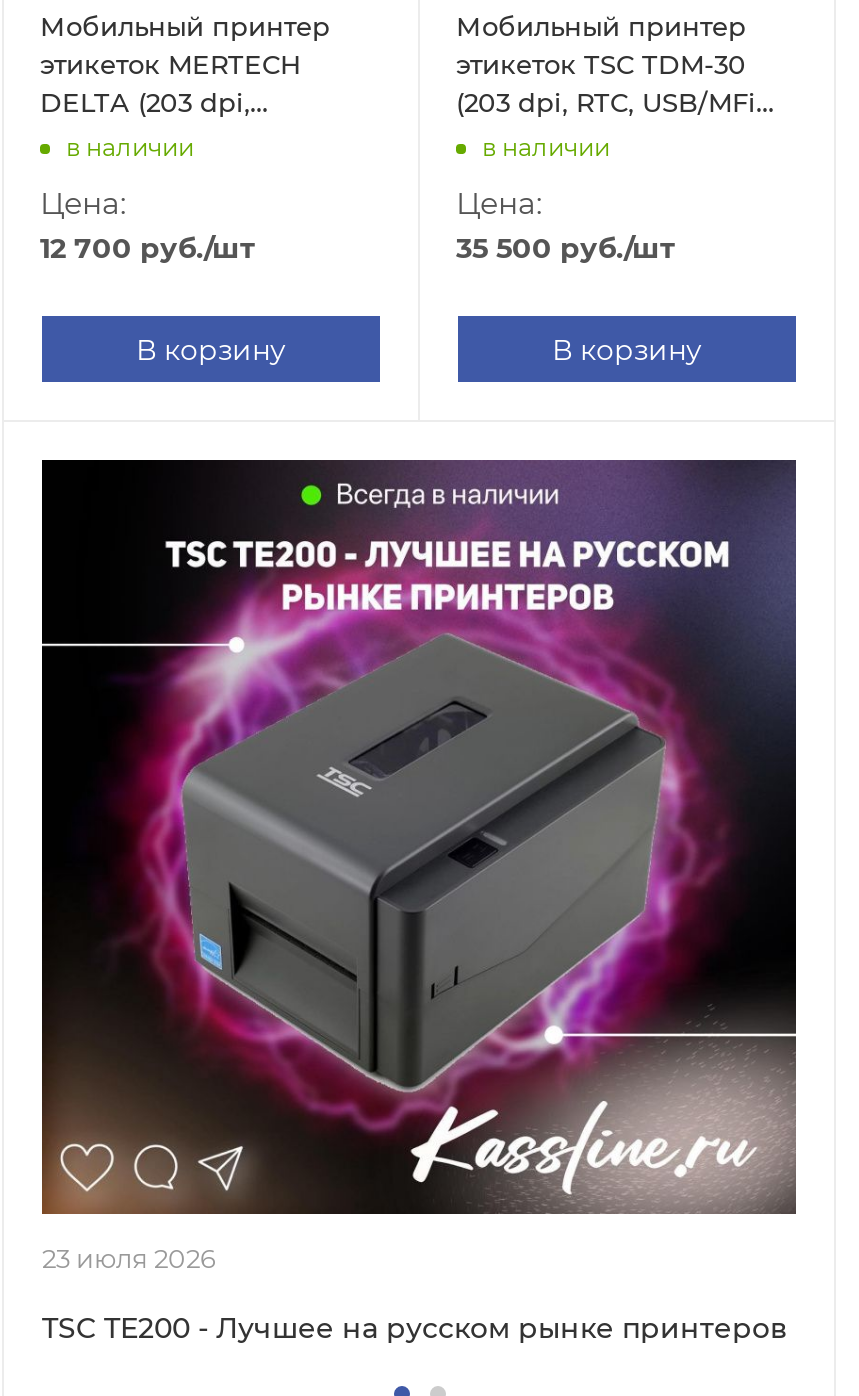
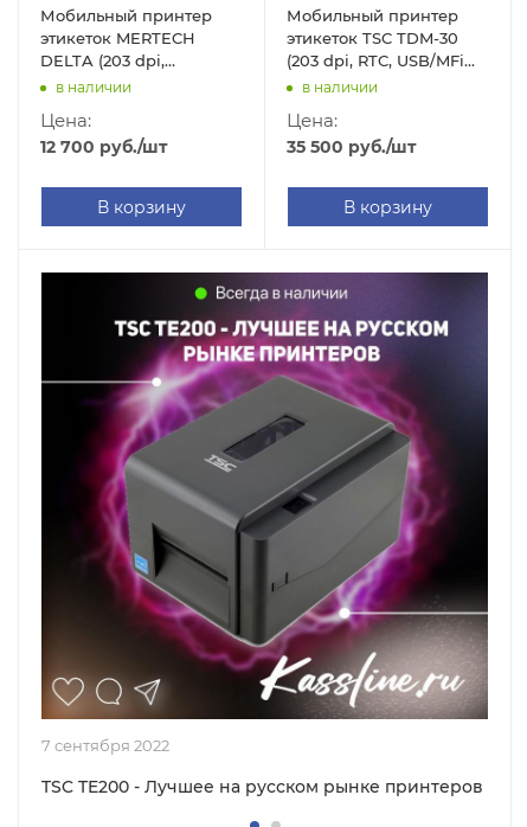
[42,1242,216,1274] 23 июля 2026 -> [41,736,169,755] 7 сентября 2022

